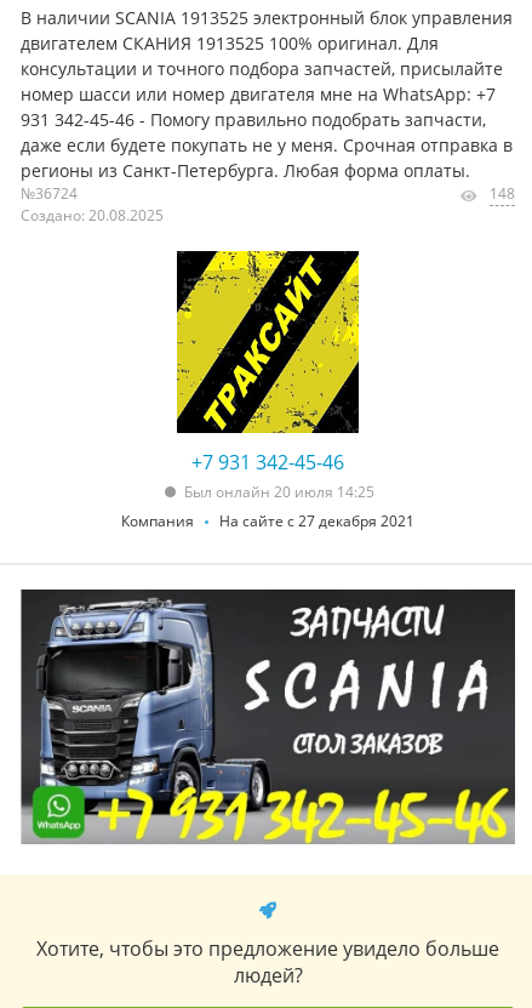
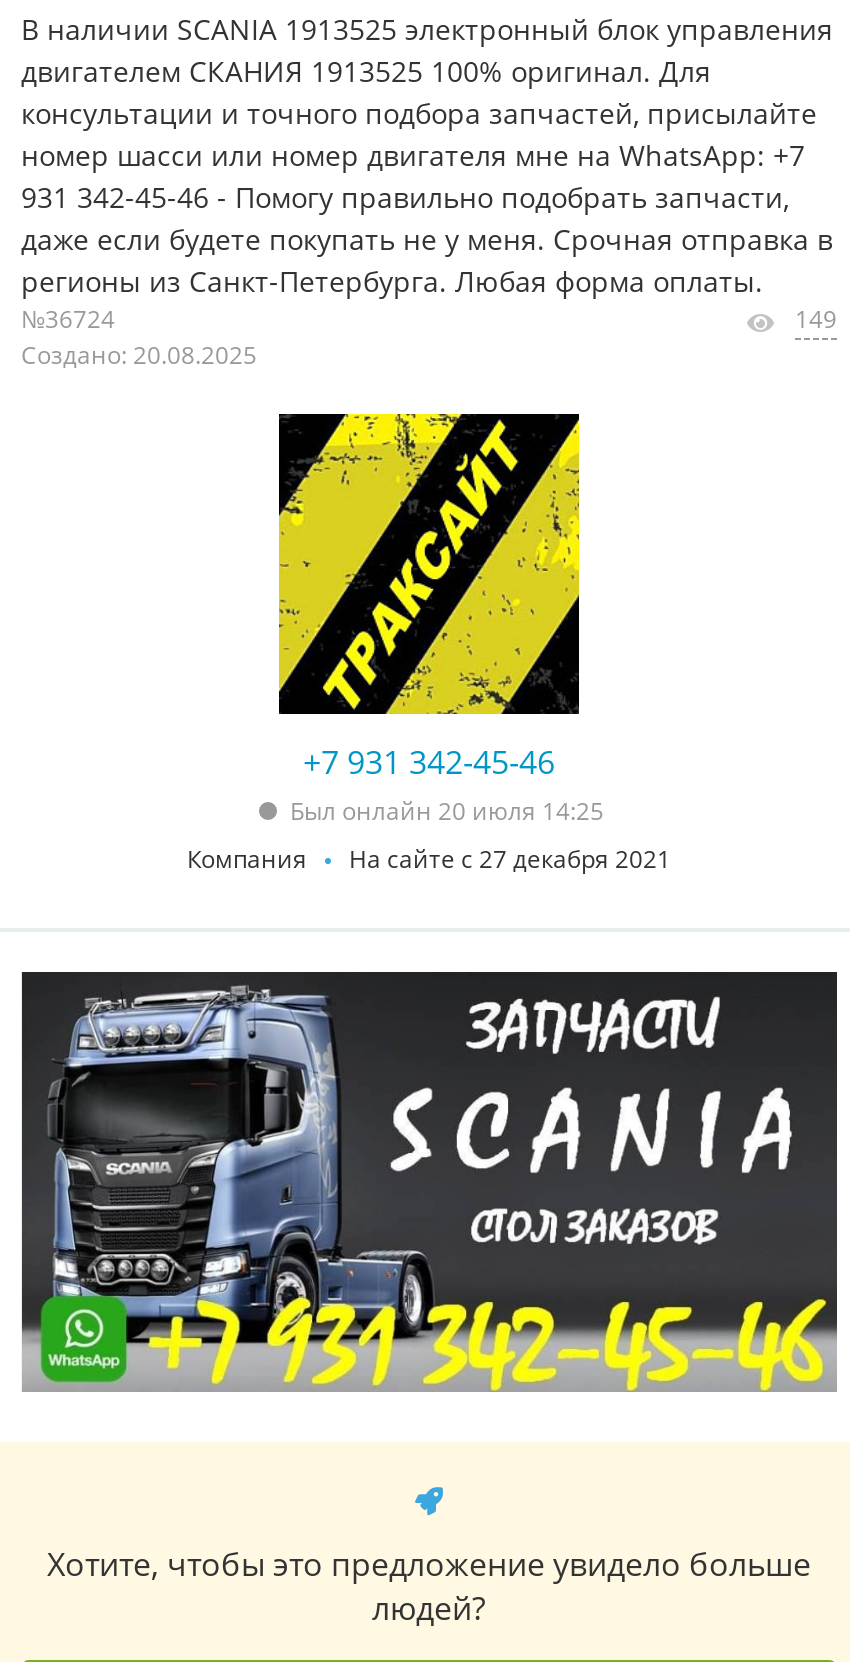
[490,183,515,204] 148 -> [795,302,837,336] 149

